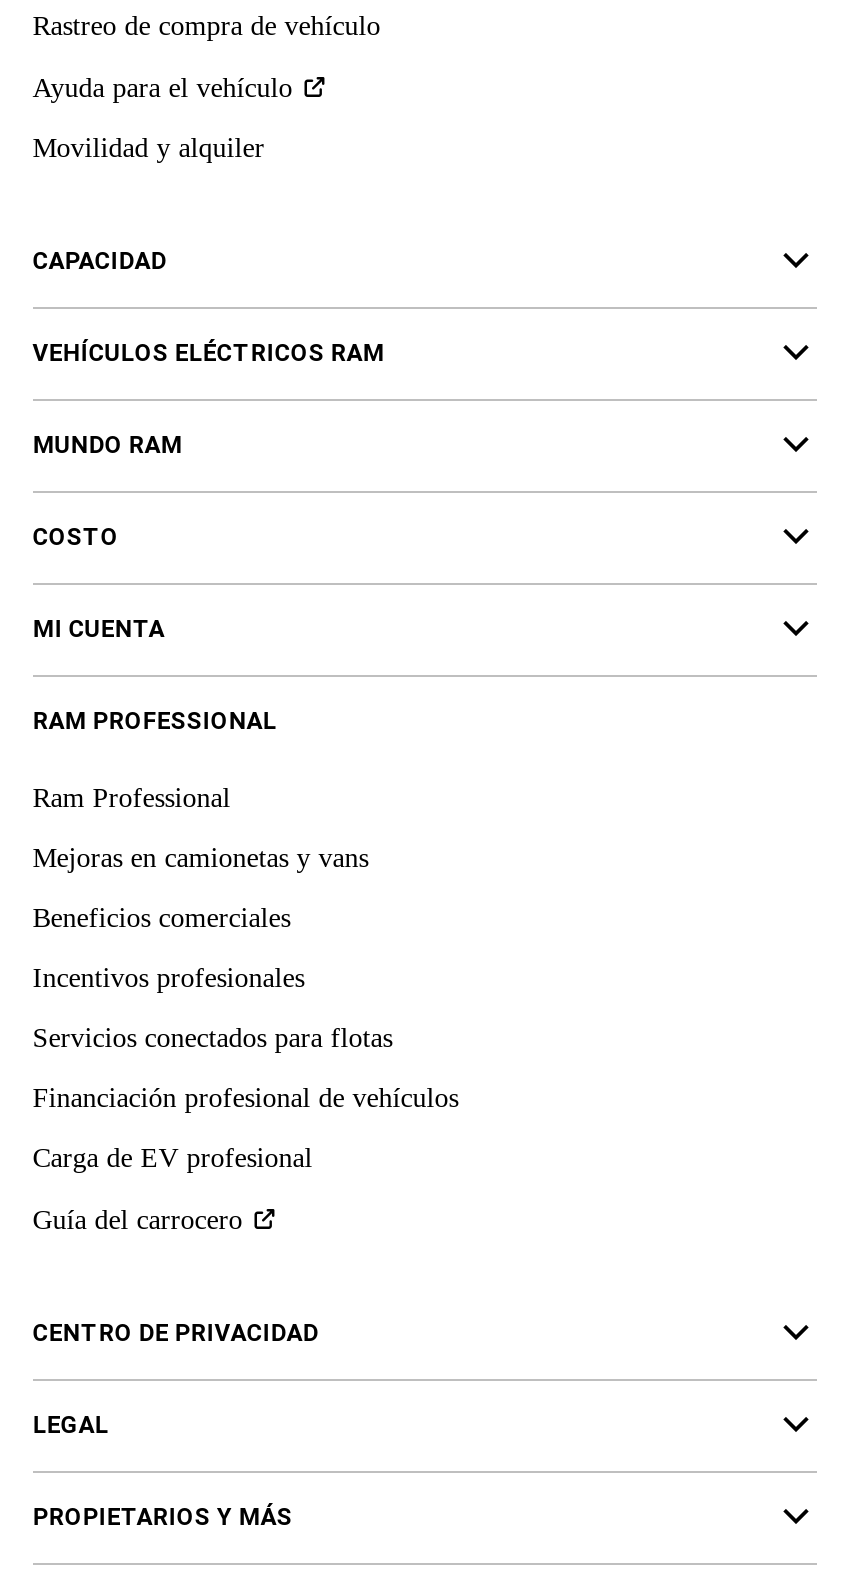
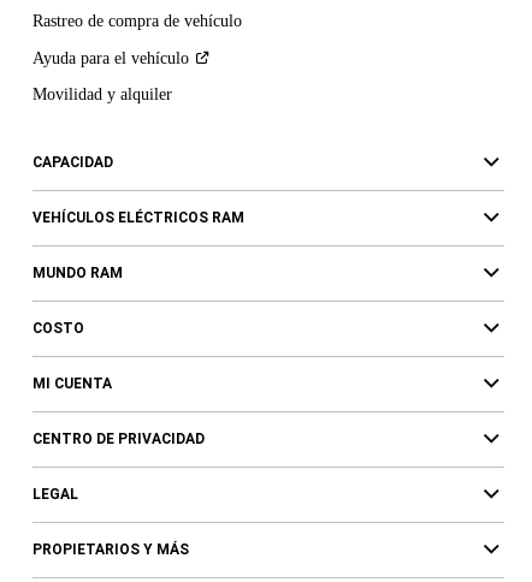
[32,707,458,1235] RAM PROFESSIONAL | Ram Professional | Mejoras en camionetas y vans | Beneficios comerciales | Incentivos profesionales | Servicios conectados para flotas | Financiación profesional de vehículos | Carga de EV profesional | Guía del carrocero -> none

